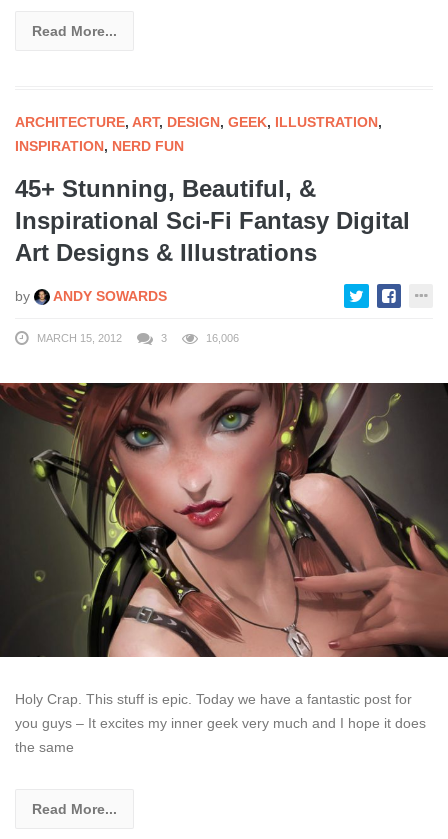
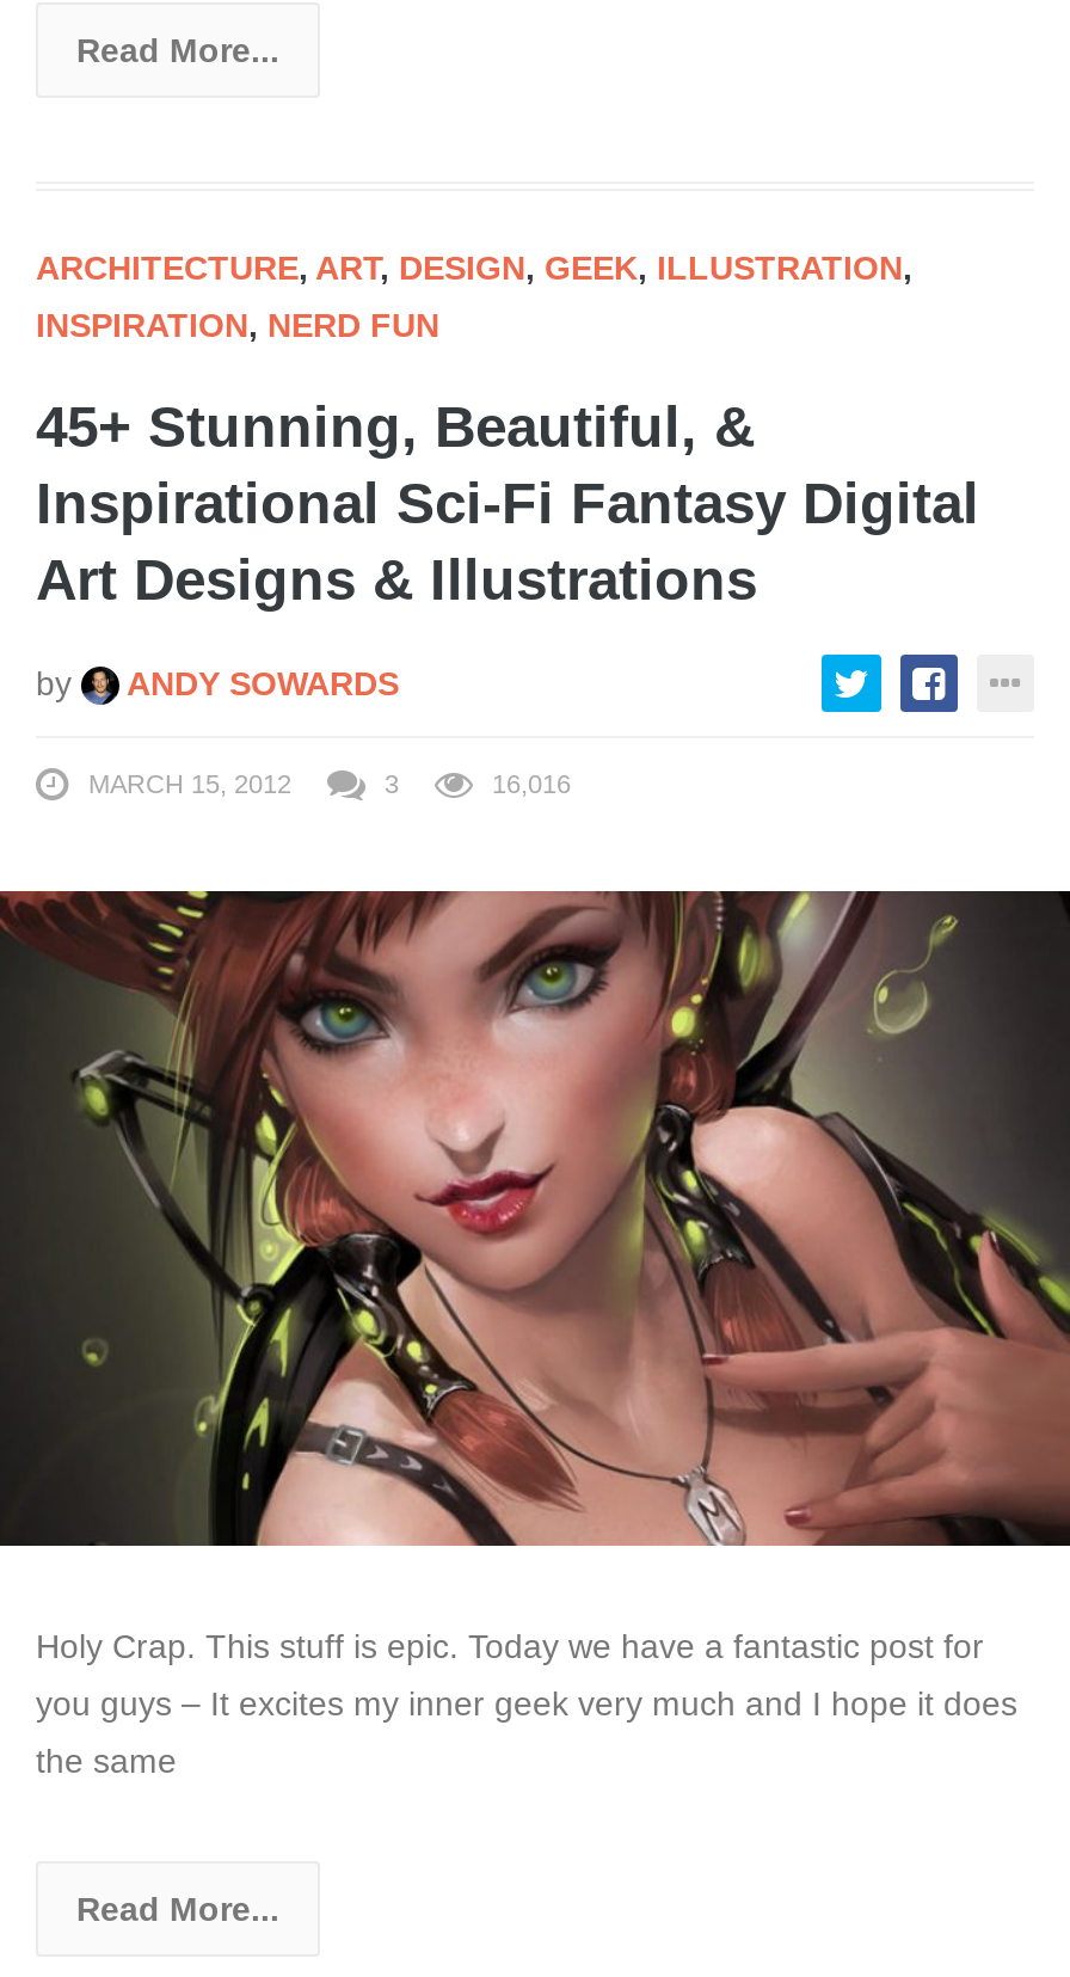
[203,332,239,344] 16,006 -> [485,769,571,797] 16,016

